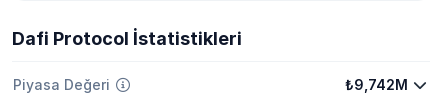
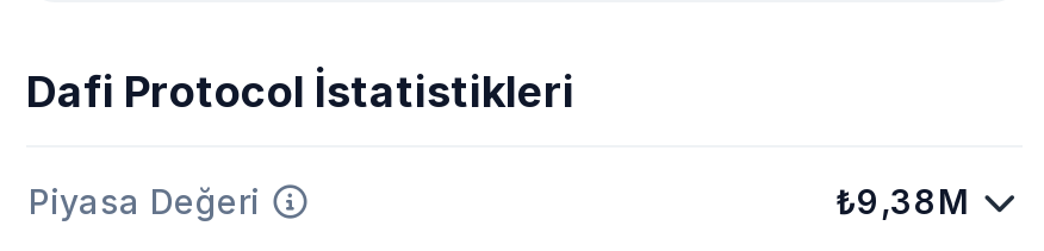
[344,76,407,93] ₺9,742M -> [835,181,969,221] ₺9,38M

